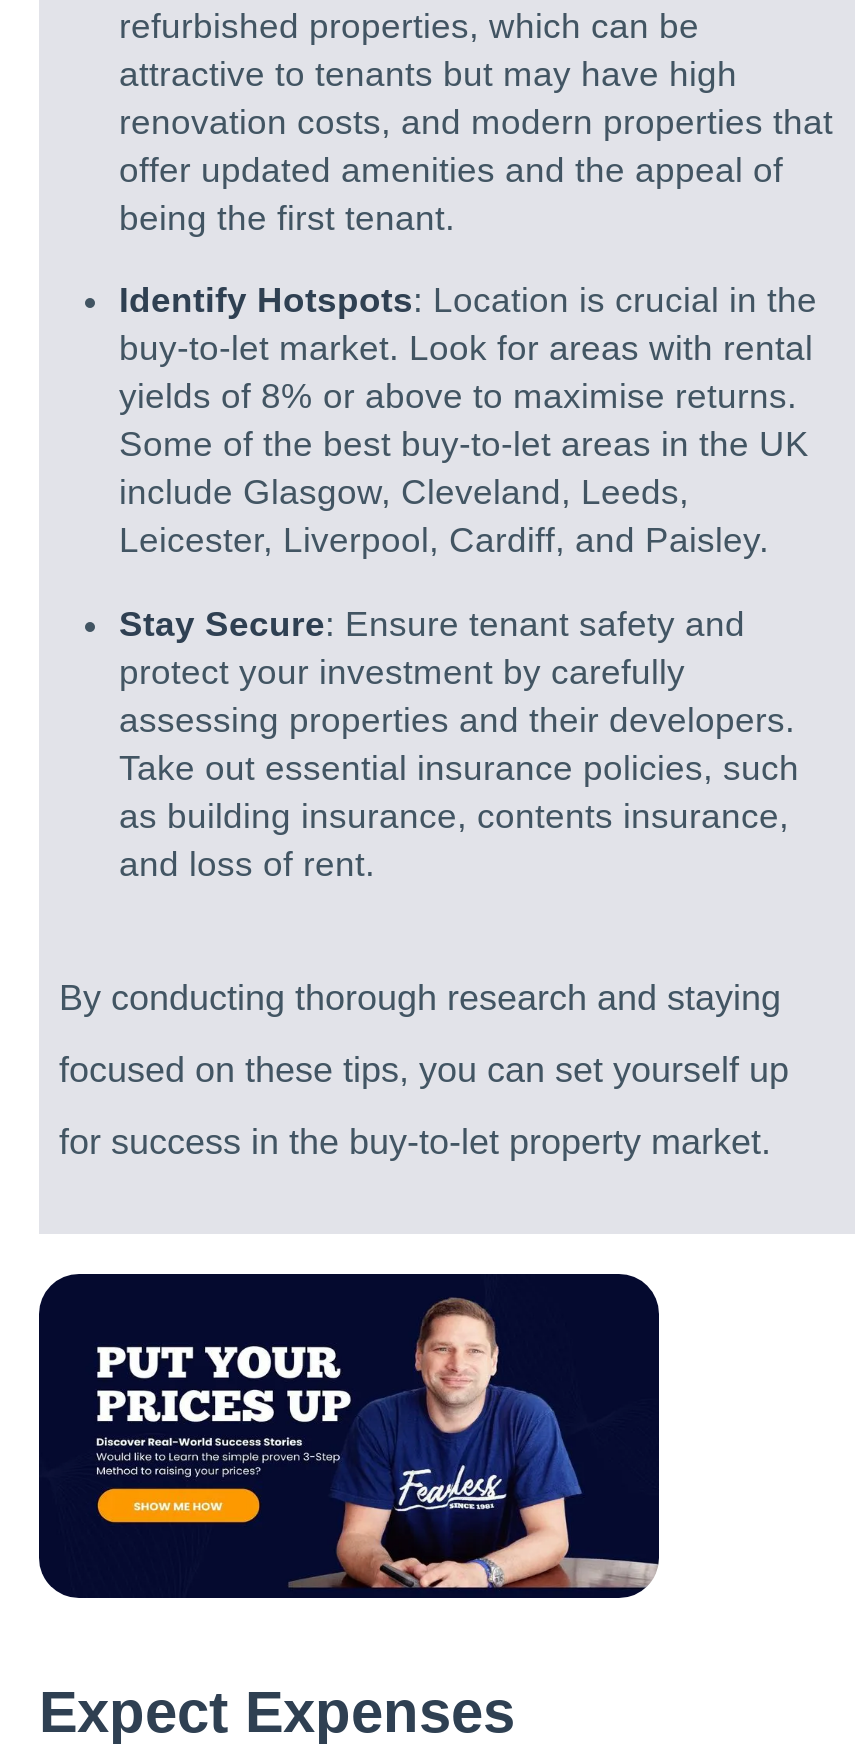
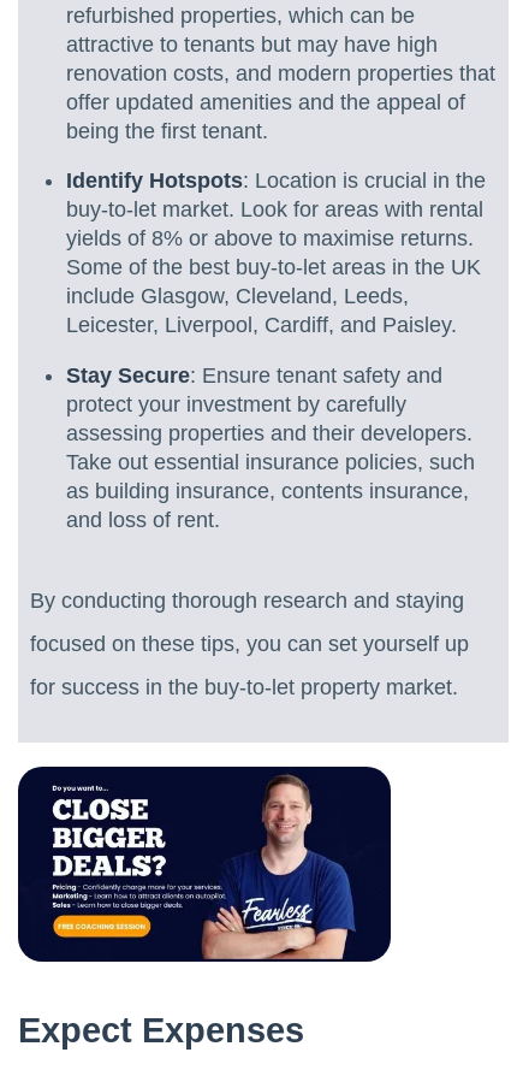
[95,1288,657,1596] [image] -> [52,774,391,960] [image]

